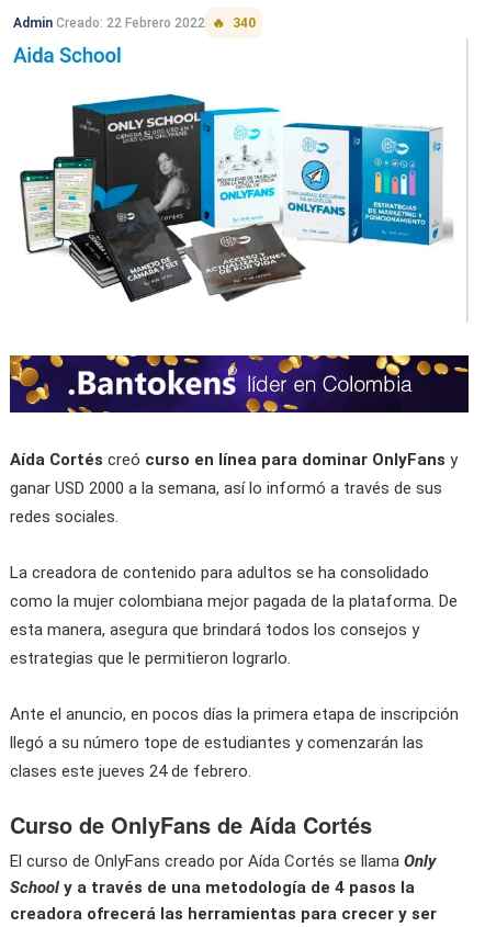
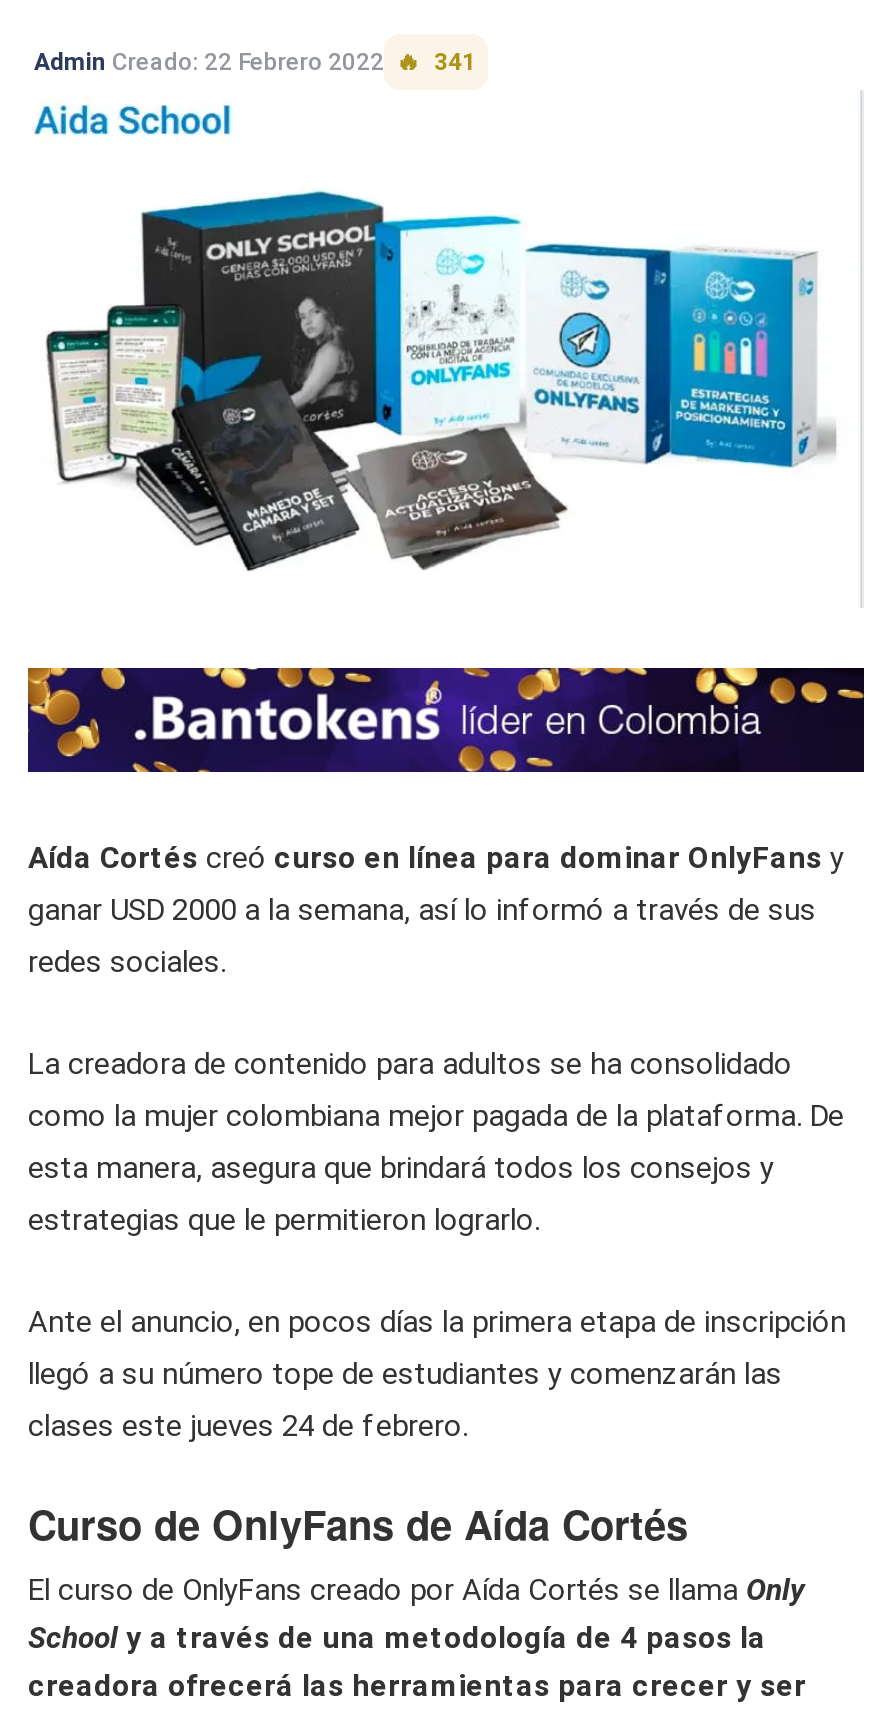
[13,15,256,31] Admin Creado: 22 Febrero 2022 340 -> [34,48,476,76] Admin Creado: 22 Febrero 2022 341

